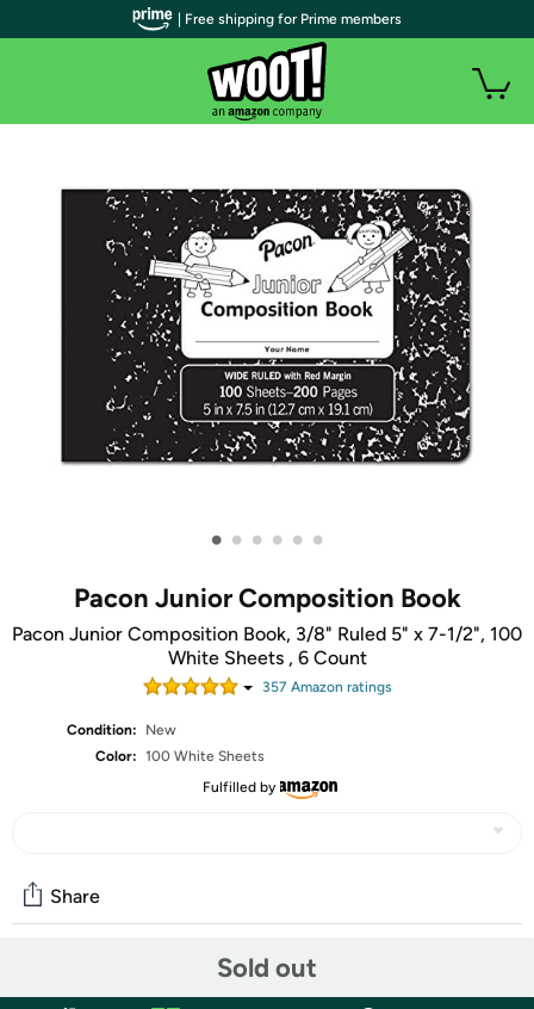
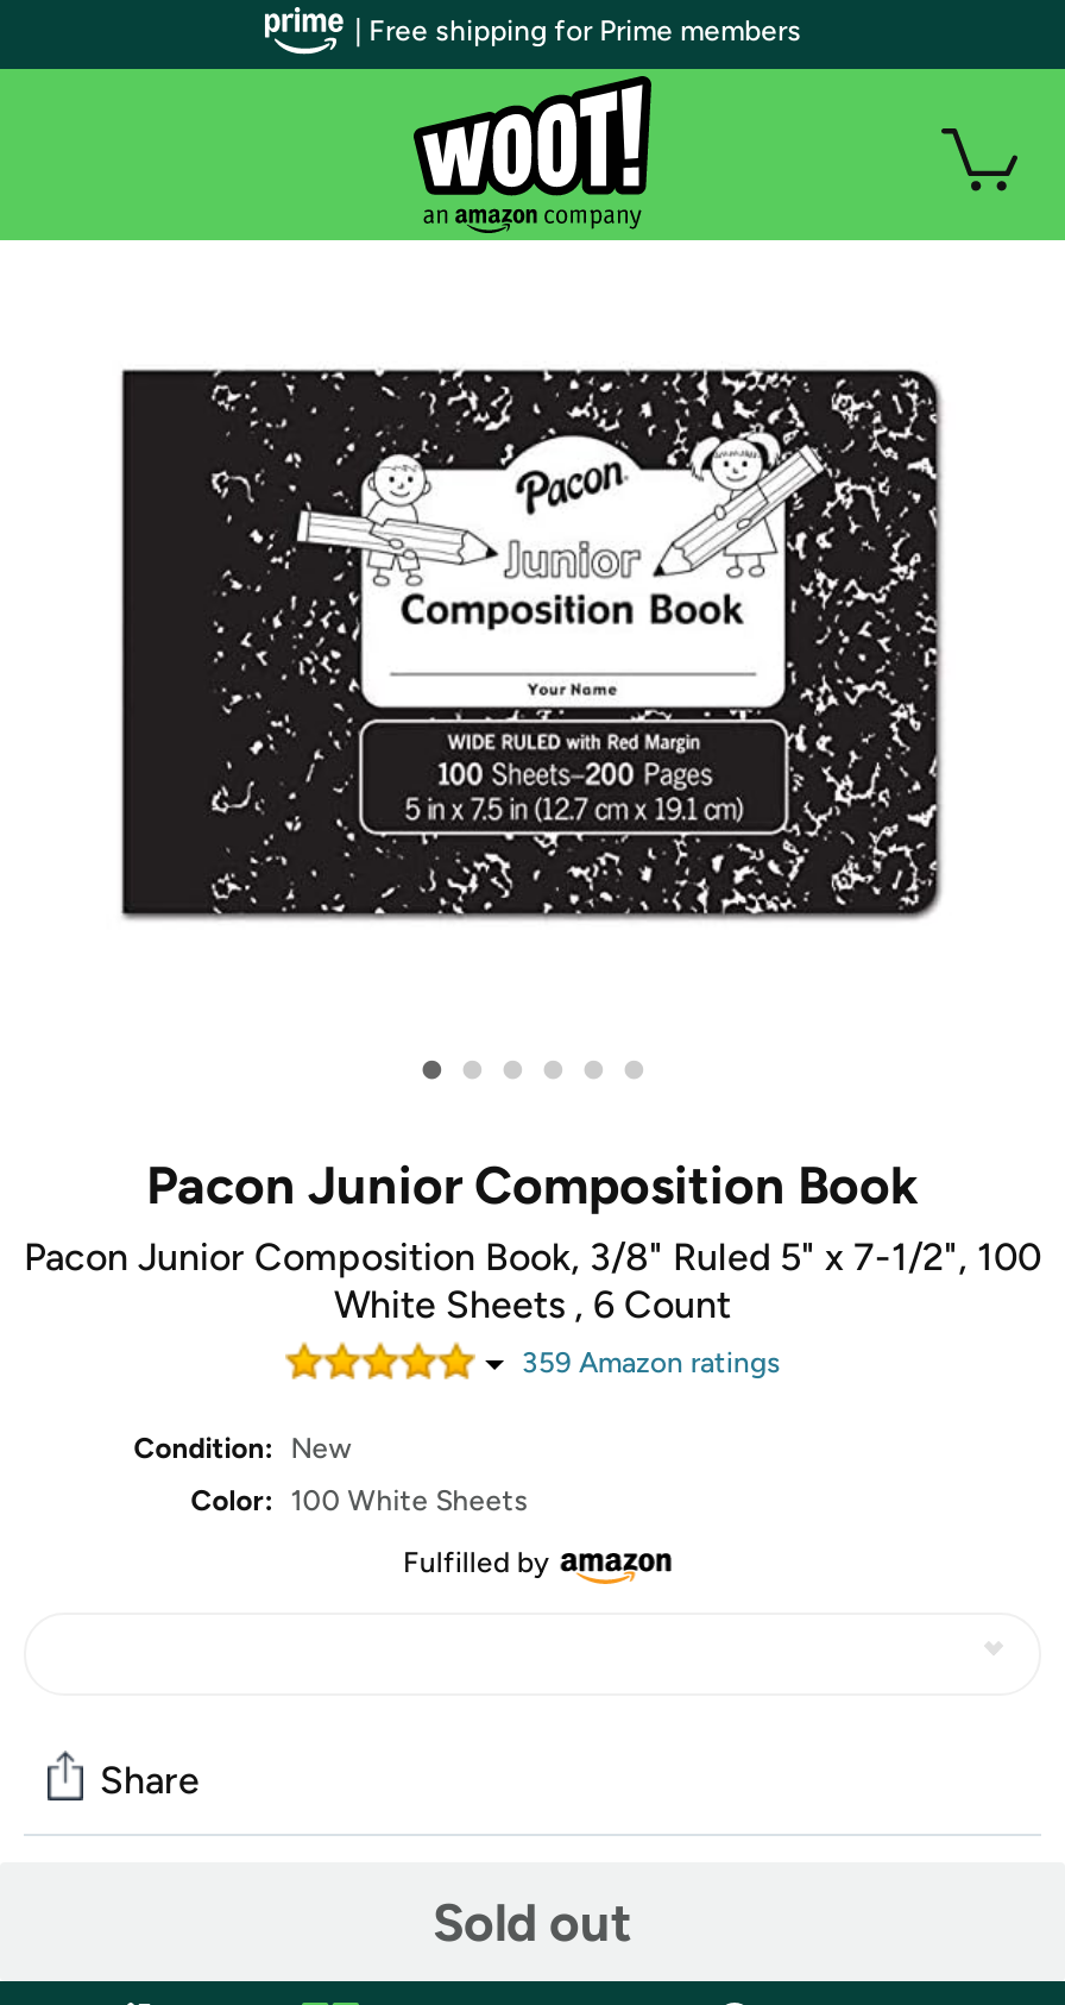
[262,679,392,695] 357 Amazon ratings -> [522,1346,781,1379] 359 Amazon ratings

